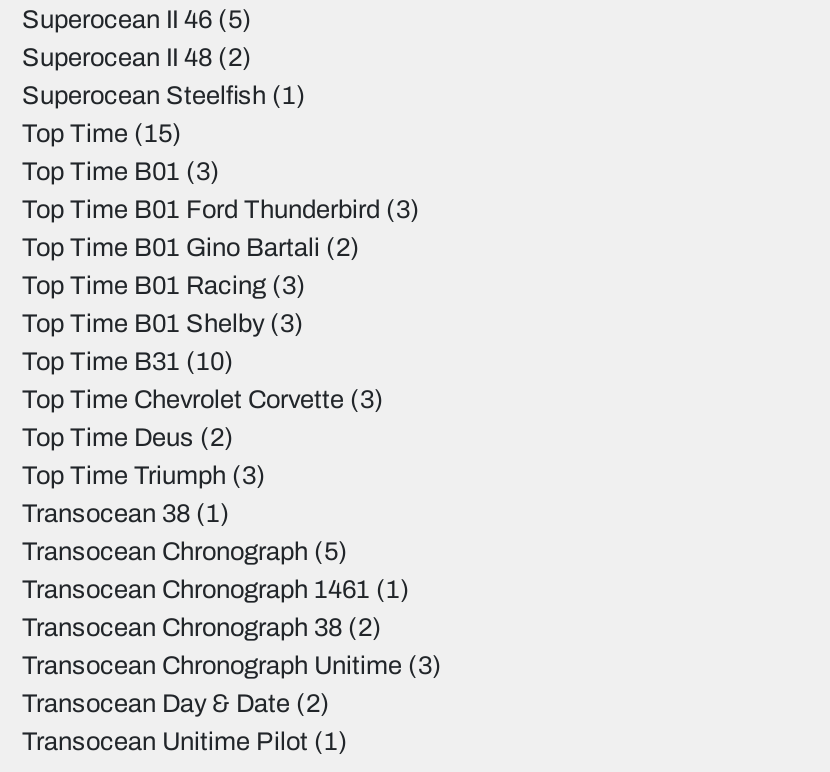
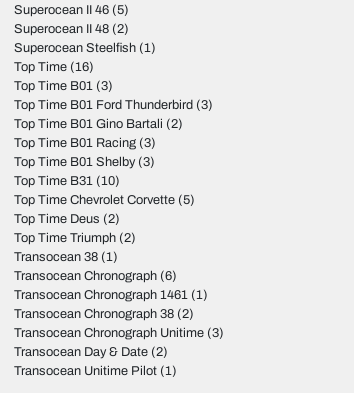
[22,120,182,148] Top Time (15) -> [14,60,94,74] Top Time (16)
[22,386,384,414] Top Time Chevrolet Corvette (3) -> [14,193,195,207] Top Time Chevrolet Corvette (5)
[22,462,266,490] Top Time Triumph (3) -> [14,231,136,245] Top Time Triumph (2)
[22,538,348,566] Transocean Chronograph (5) -> [14,269,177,283] Transocean Chronograph (6)

